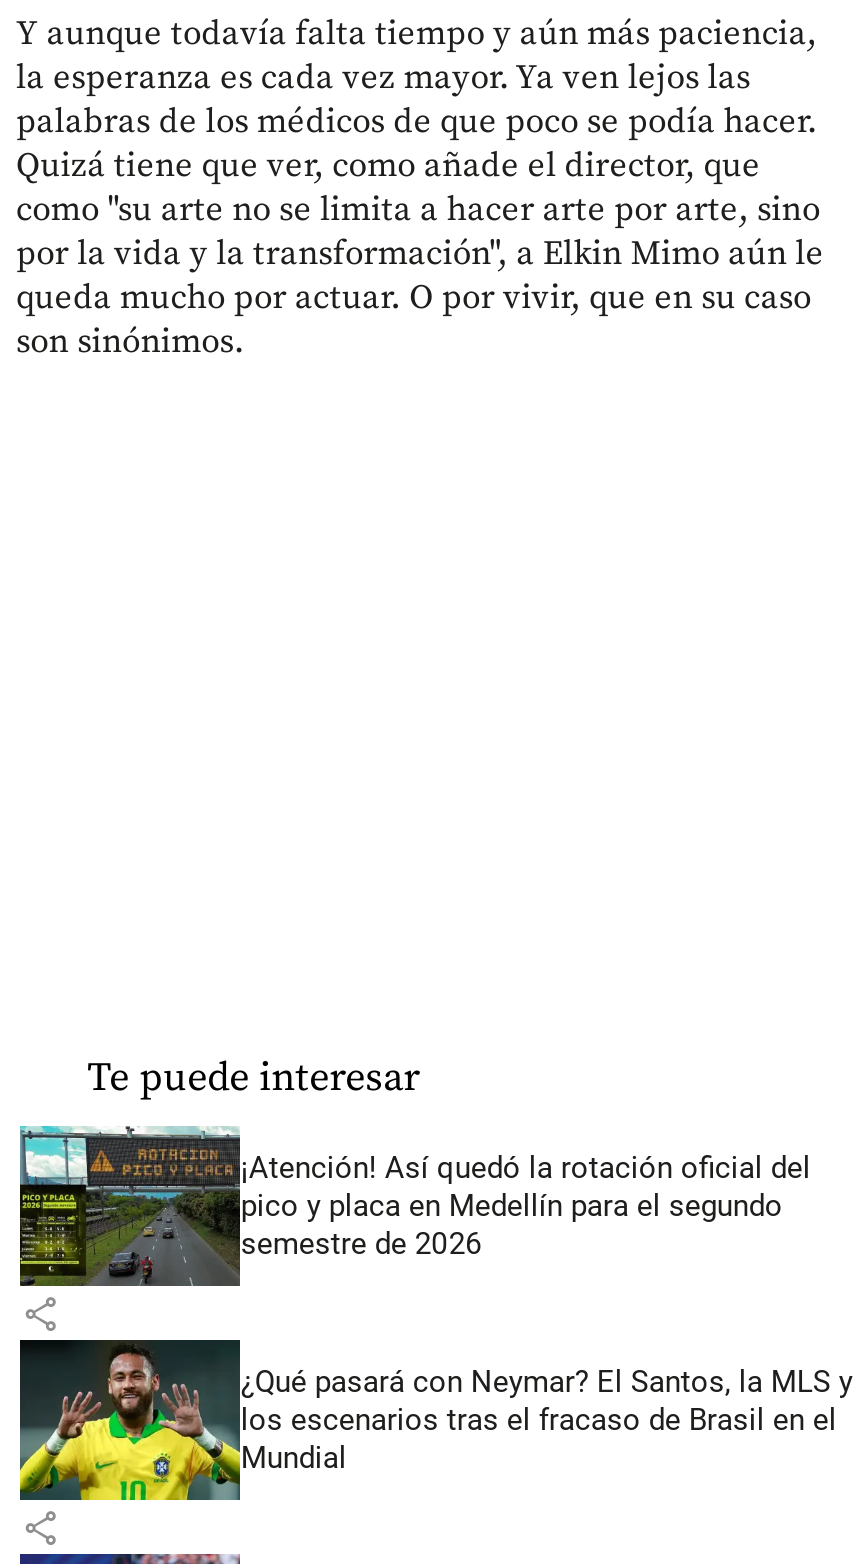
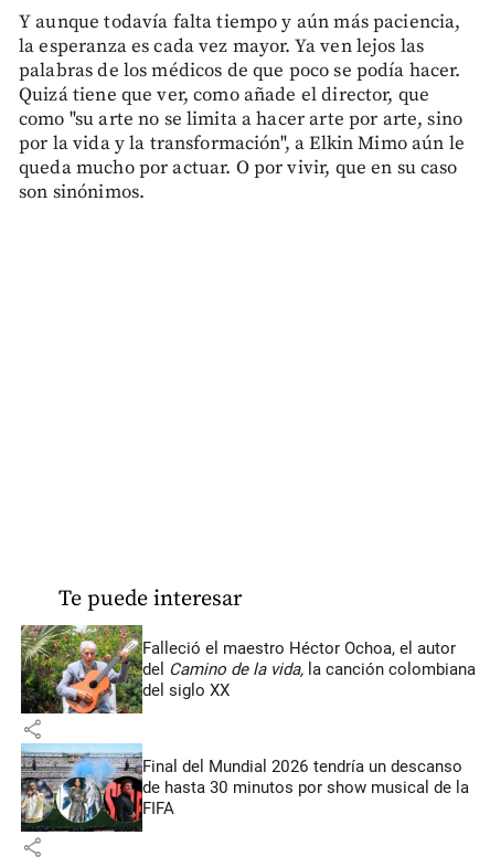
[20,1124,811,1288] [image] | ¡Atención! Así quedó la rotación oficial del | pico y placa en Medellín para el segundo | semestre de 2026 -> [21,624,476,715] [image] | Falleció el maestro Héctor Ochoa, el autor | del Camino de la vida, la canción colombiana | del siglo XX
[18,1338,853,1502] [image] | ¿Qué pasará con Neymar? El Santos, la MLS y | los escenarios tras el fracaso de Brasil en el | Mundial -> [20,743,469,833] [image] | Final del Mundial 2026 tendría un descanso | de hasta 30 minutos por show musical de la | FIFA

